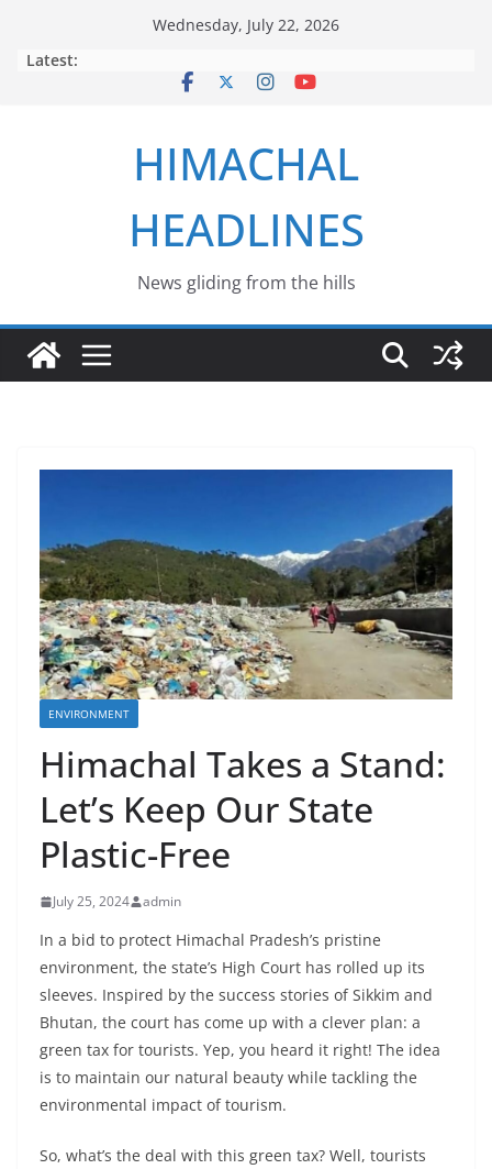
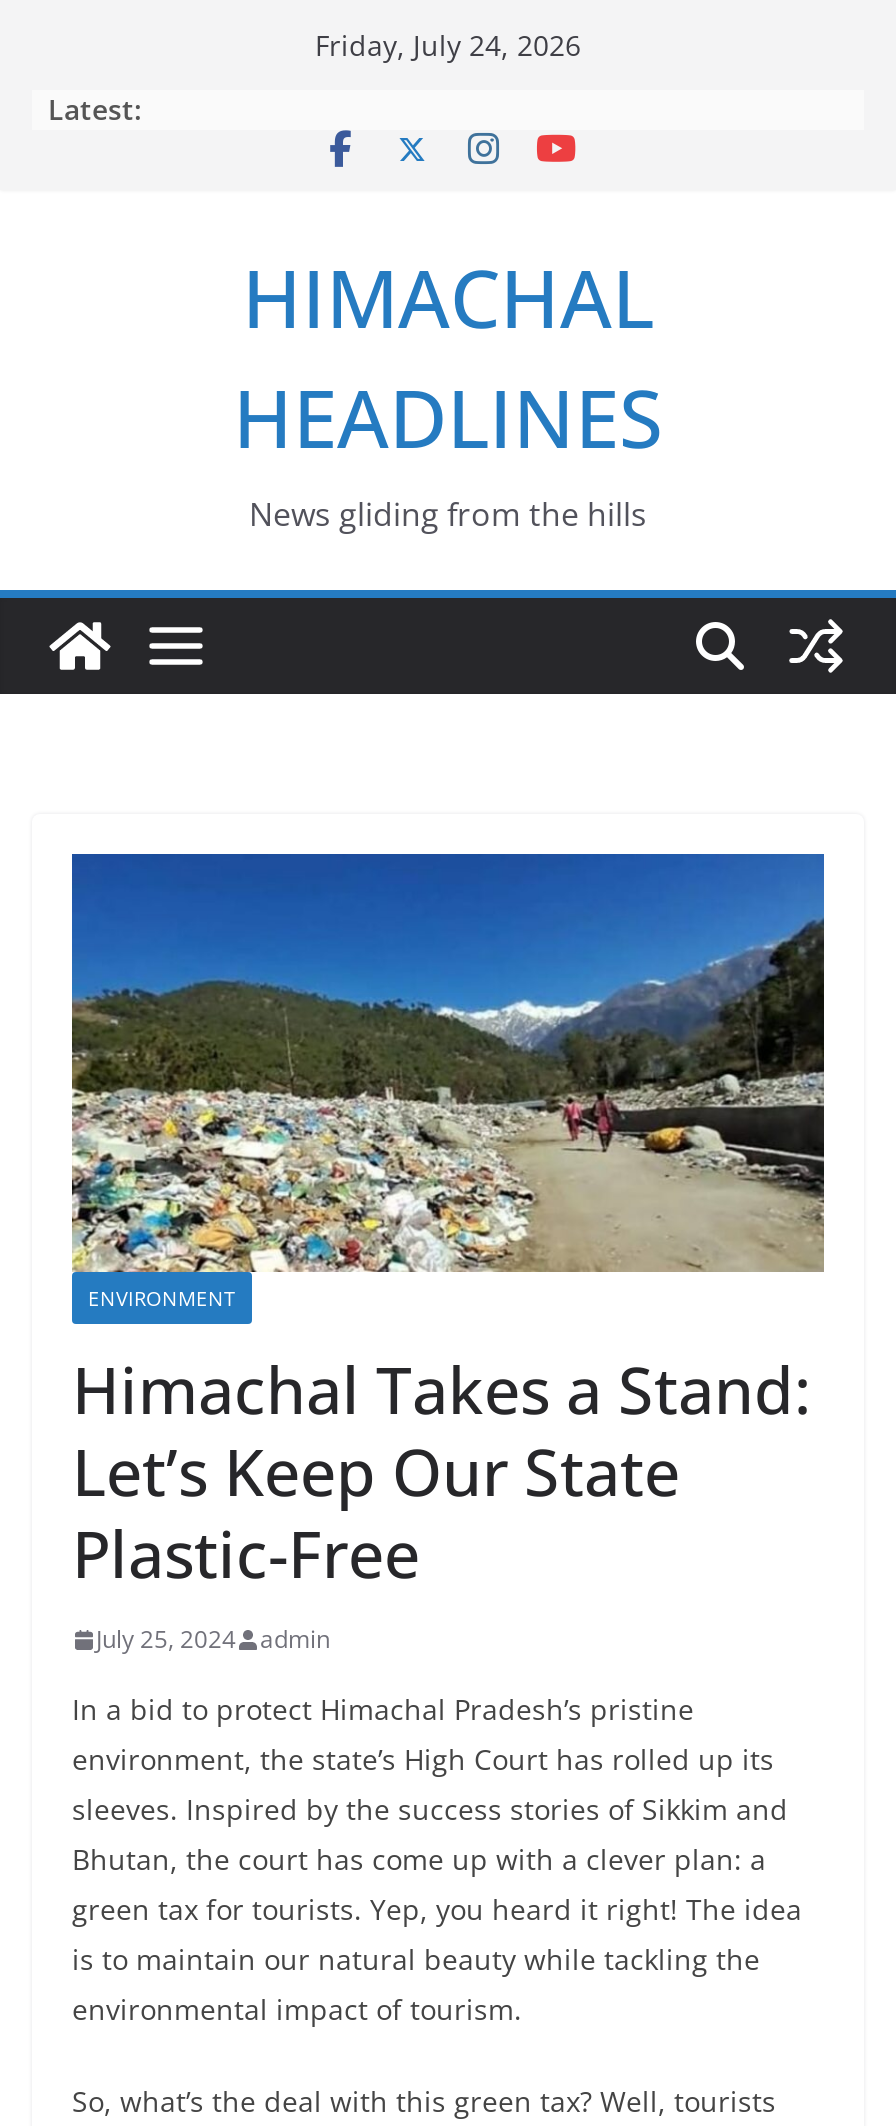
[153,14,339,35] Wednesday, July 22, 2026 -> [315,26,581,64] Friday, July 24, 2026

